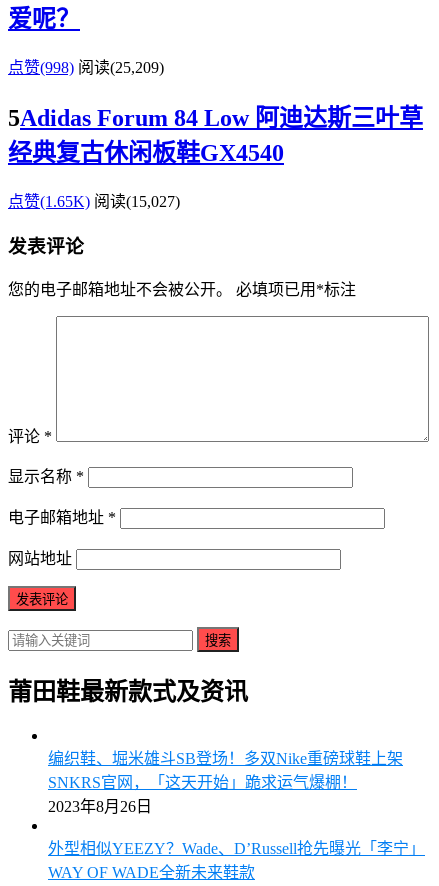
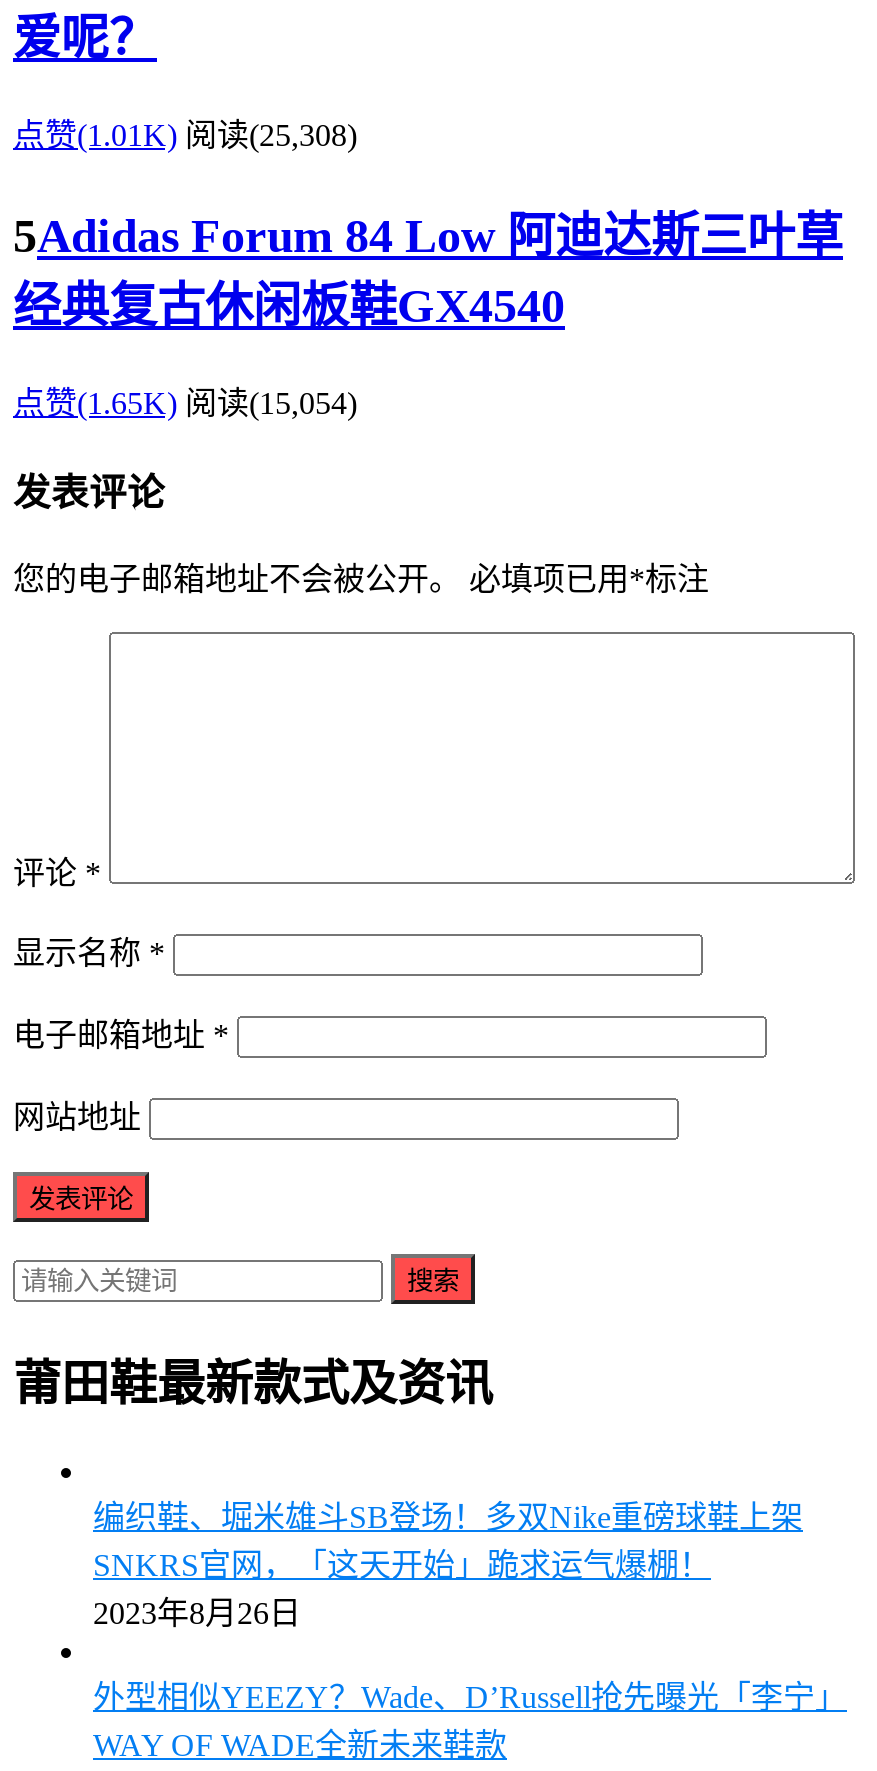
[8,59,164,76] 点赞(998) 阅读(25,209) -> [13,118,357,152] 点赞(1.01K) 阅读(25,308)
[8,193,180,210] 点赞(1.65K) 阅读(15,027) -> [13,386,357,420] 点赞(1.65K) 阅读(15,054)

